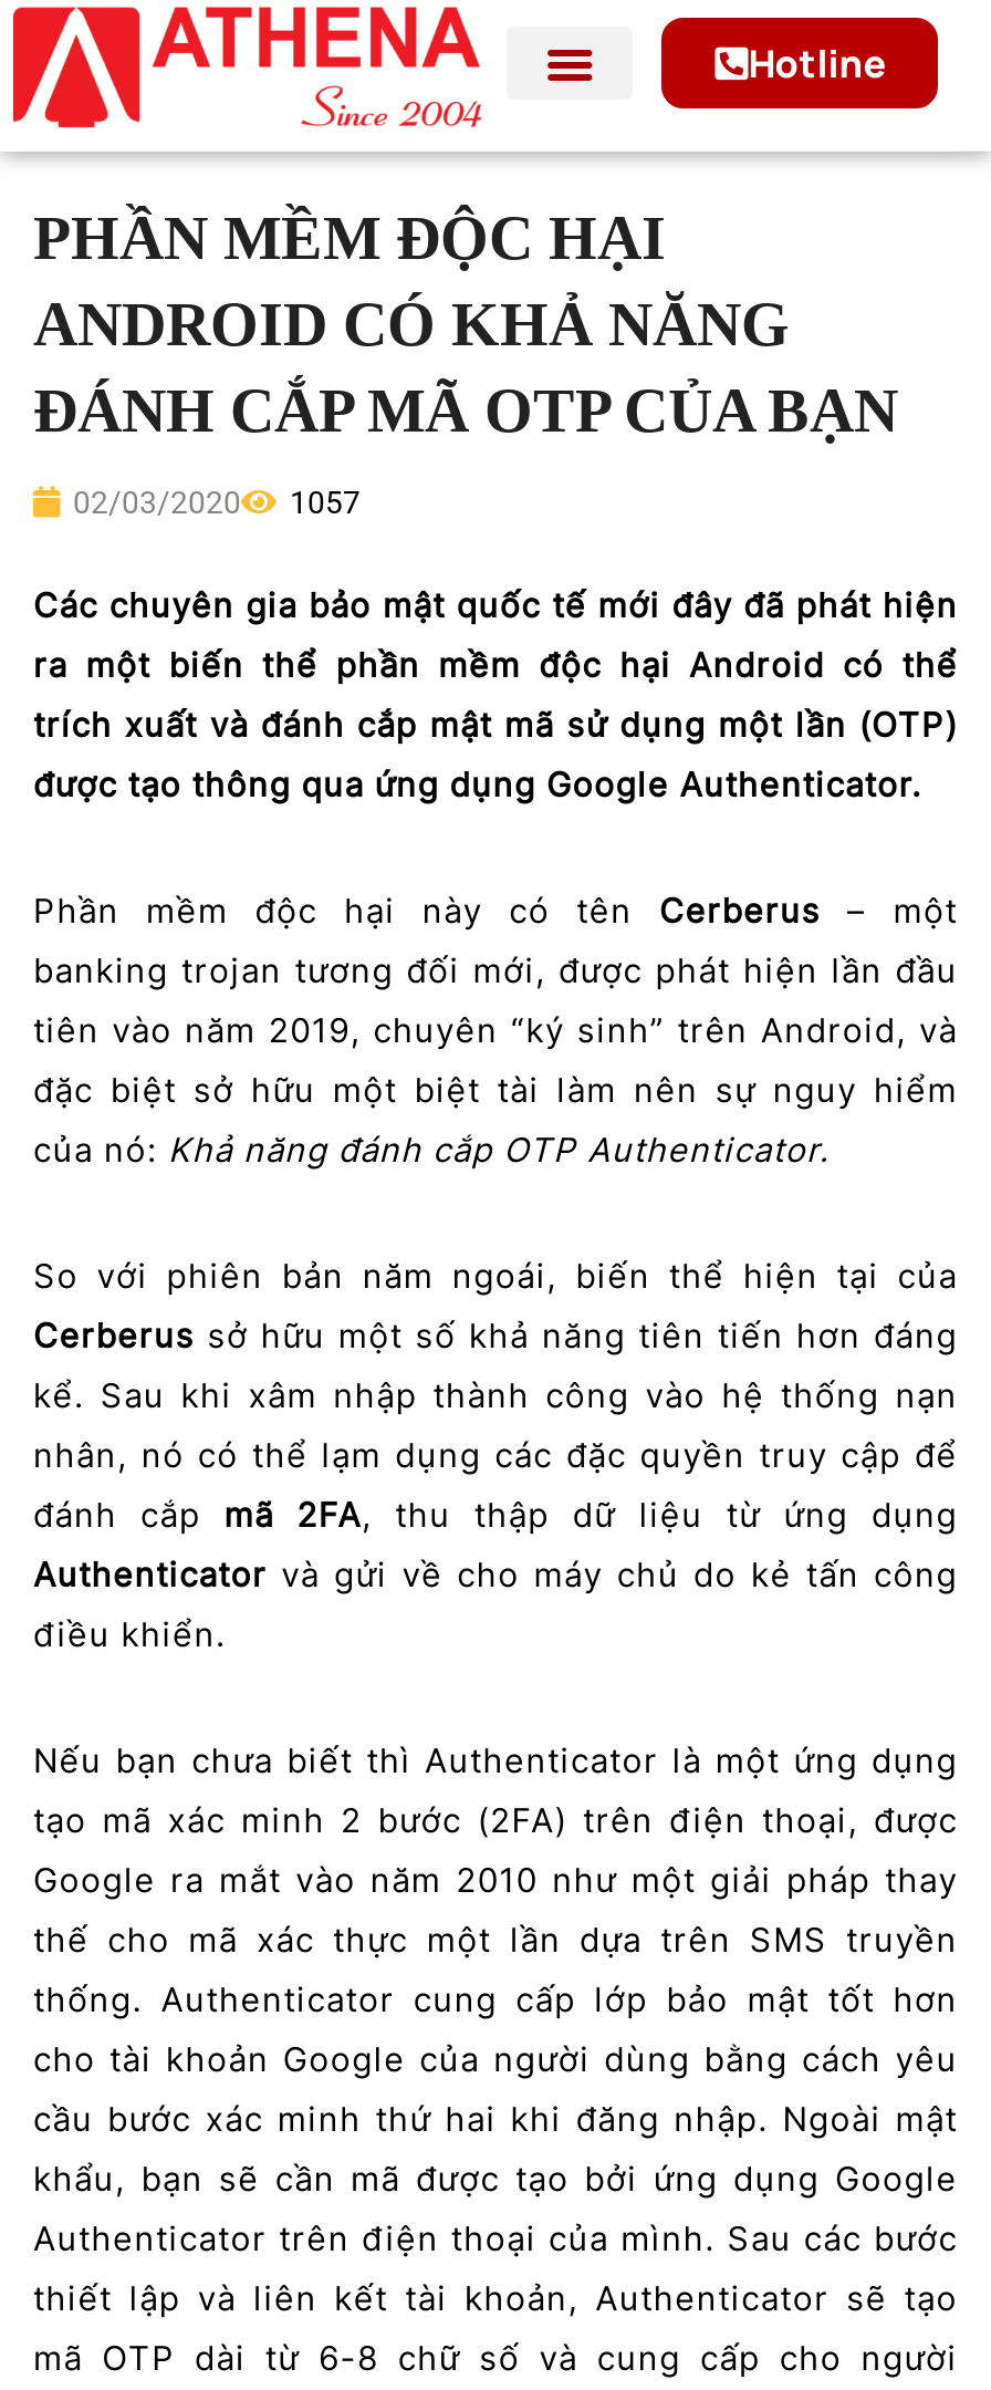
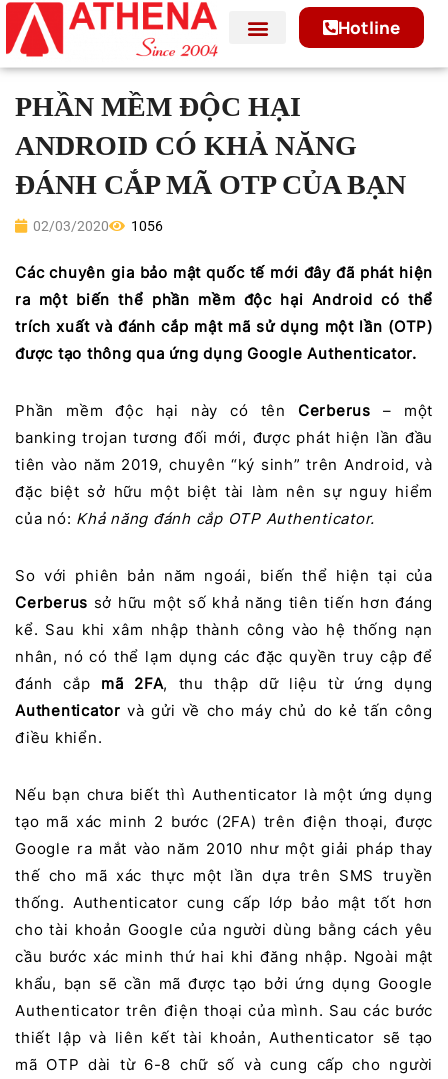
[66,485,361,520] 02/03/2020 1057 -> [30,218,163,234] 02/03/2020 1056

